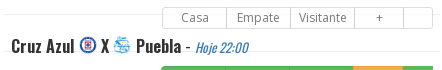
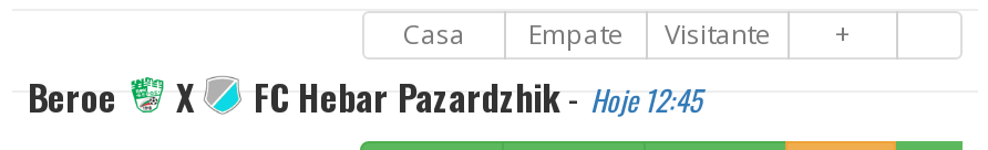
[11,34,74,58] Cruz Azul -> [28,71,116,124] Beroe
[136,34,248,58] Puebla- Hoje 22:00 -> [254,71,701,124] FC Hebar Pazardzhik- Hoje 12:45

